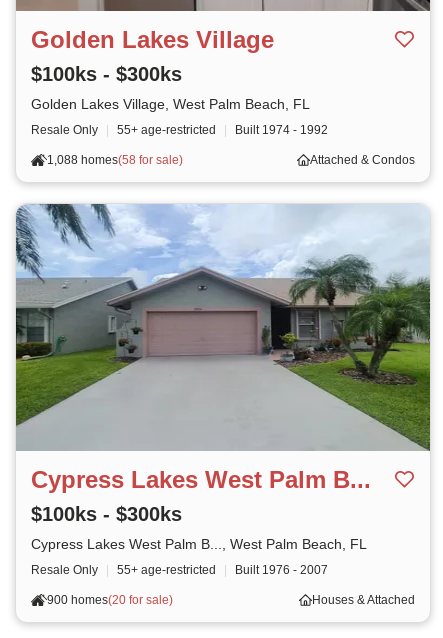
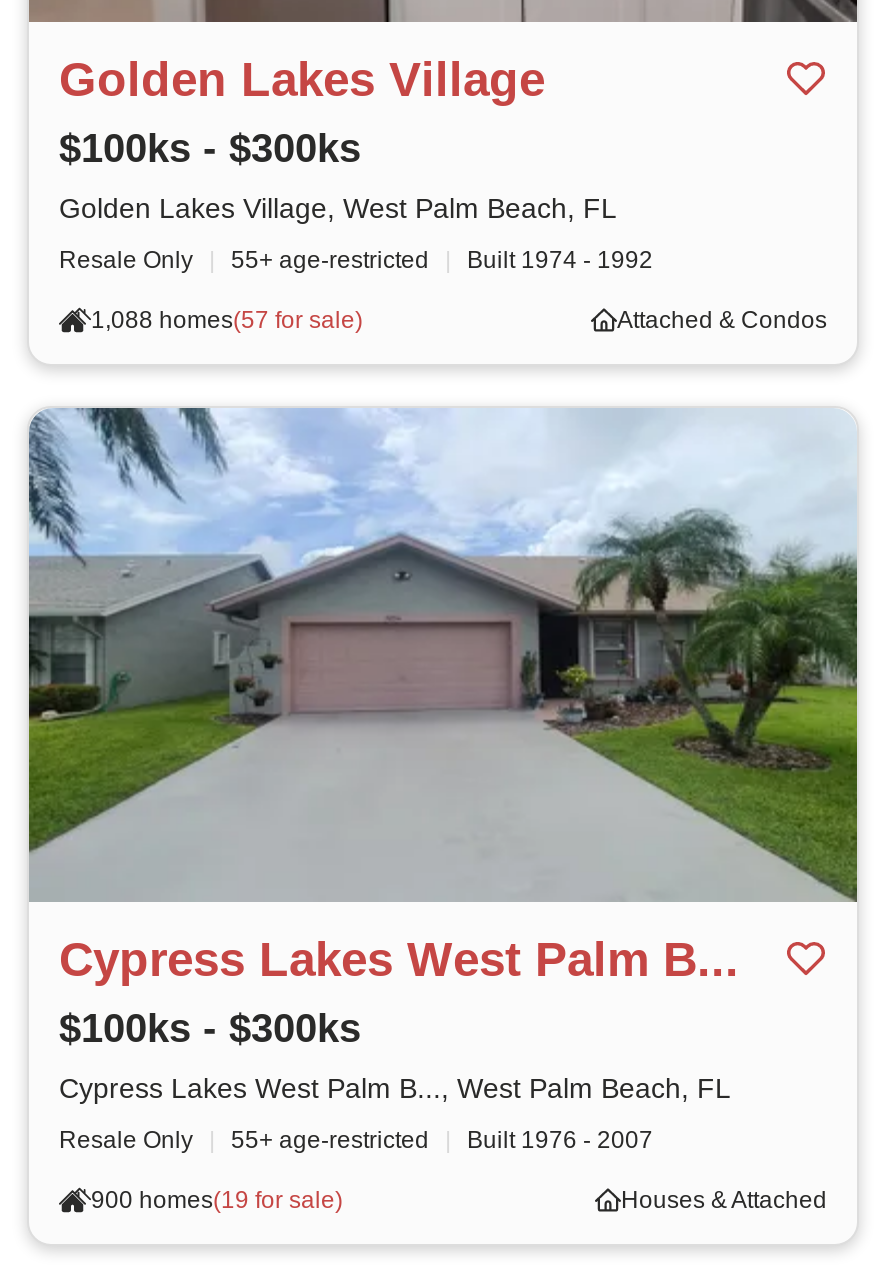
[47,153,183,167] 1,088 homes(58 for sale) -> [91,306,363,334] 1,088 homes(57 for sale)
[47,593,173,607] 900 homes(20 for sale) -> [91,1186,343,1214] 900 homes(19 for sale)

